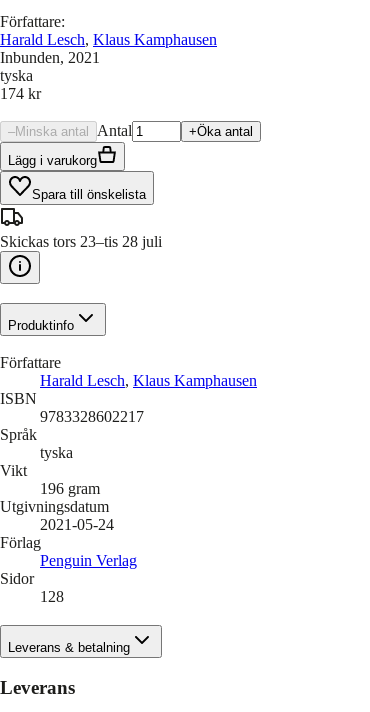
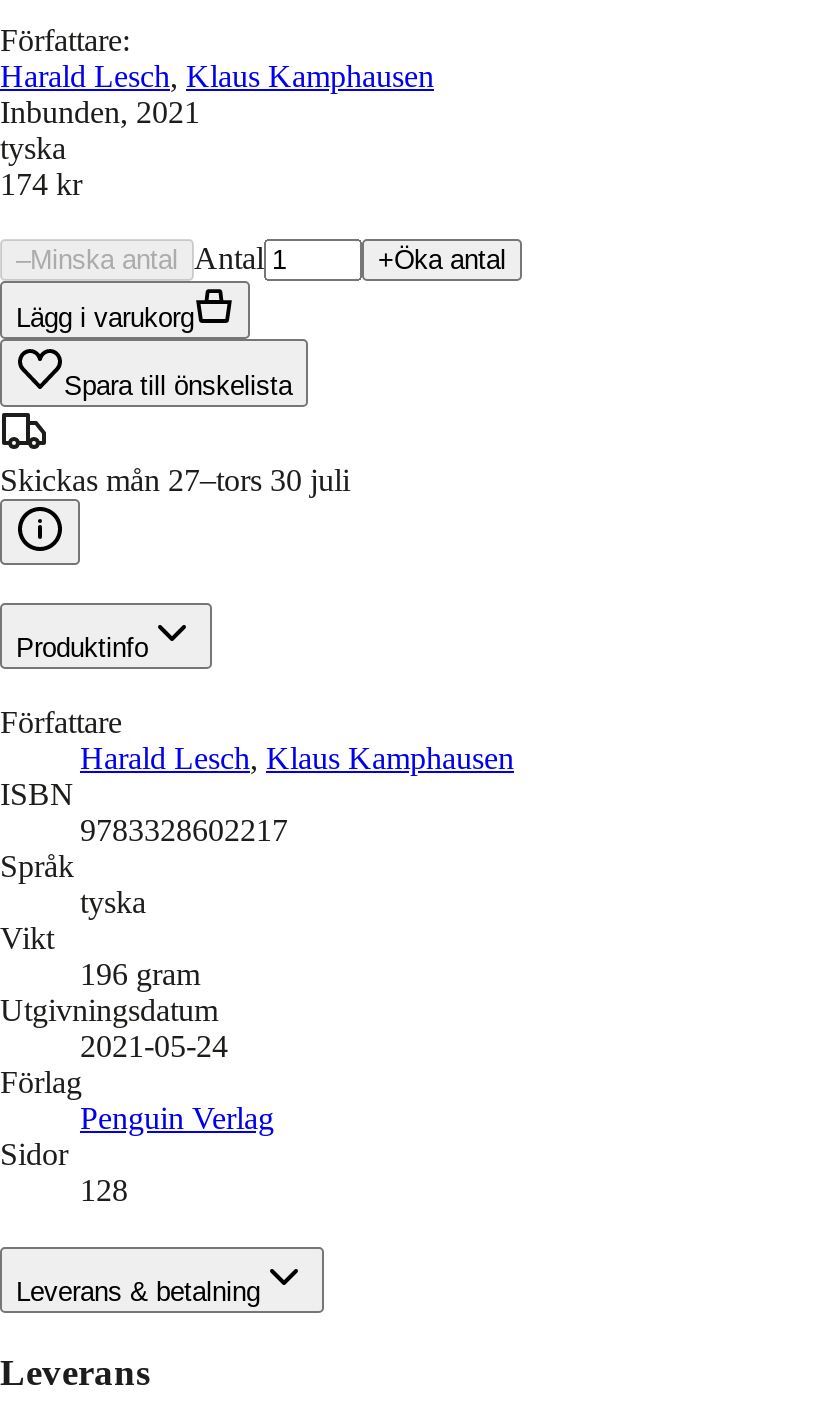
[0,233,162,250] Skickas tors 23–tis 28 juli -> [0,463,350,497] Skickas mån 27–tors 30 juli

